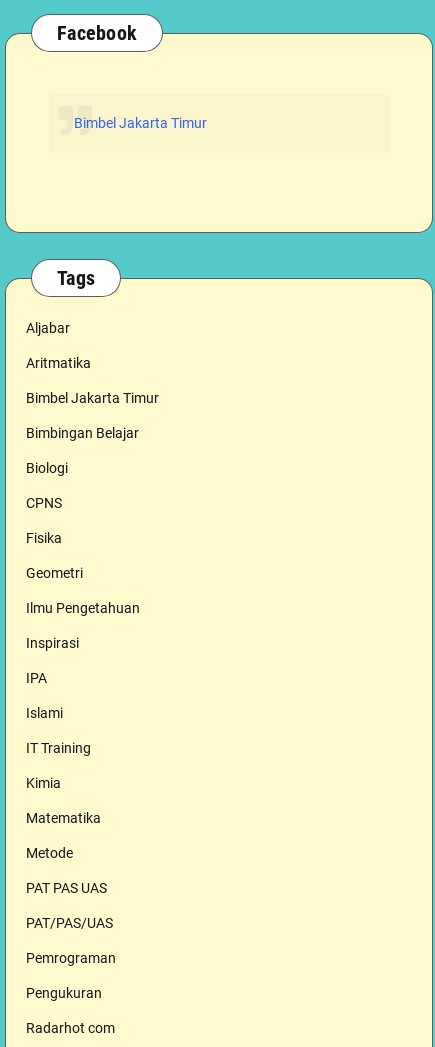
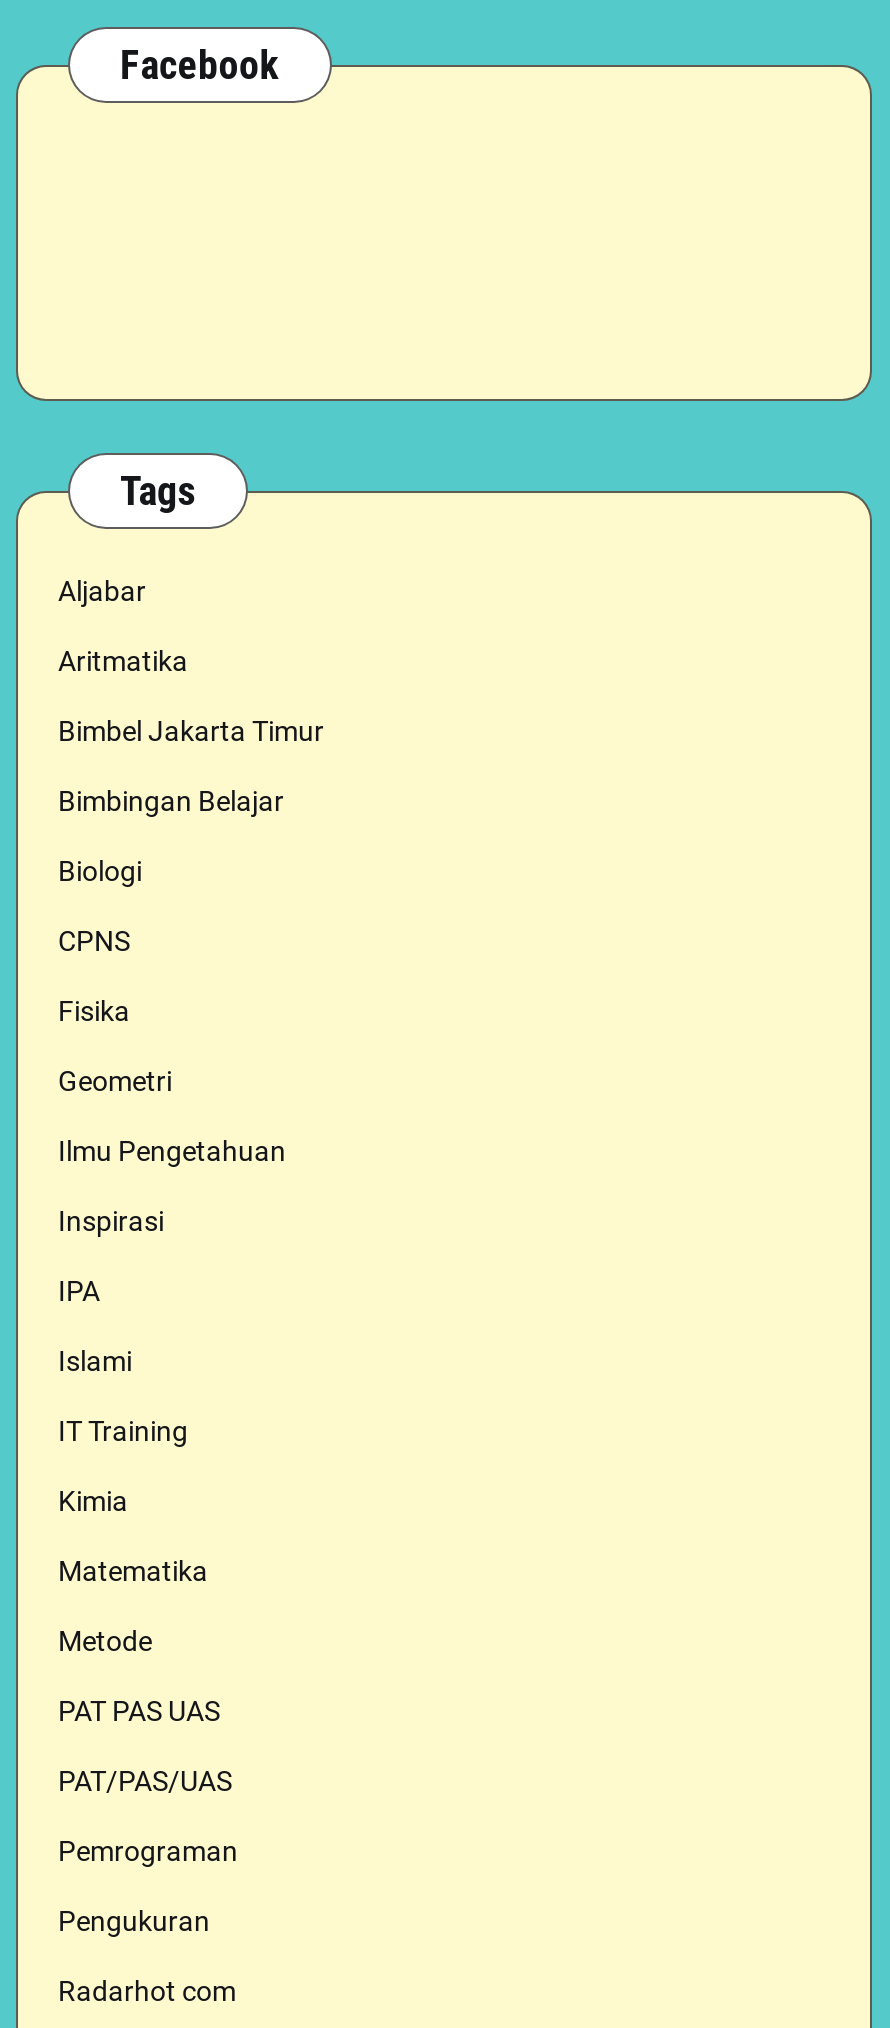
[74,115,207,131] Bimbel Jakarta Timur -> none

